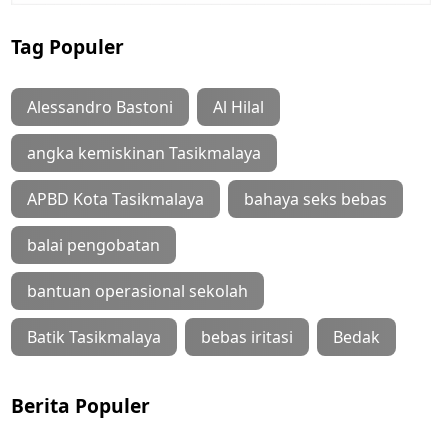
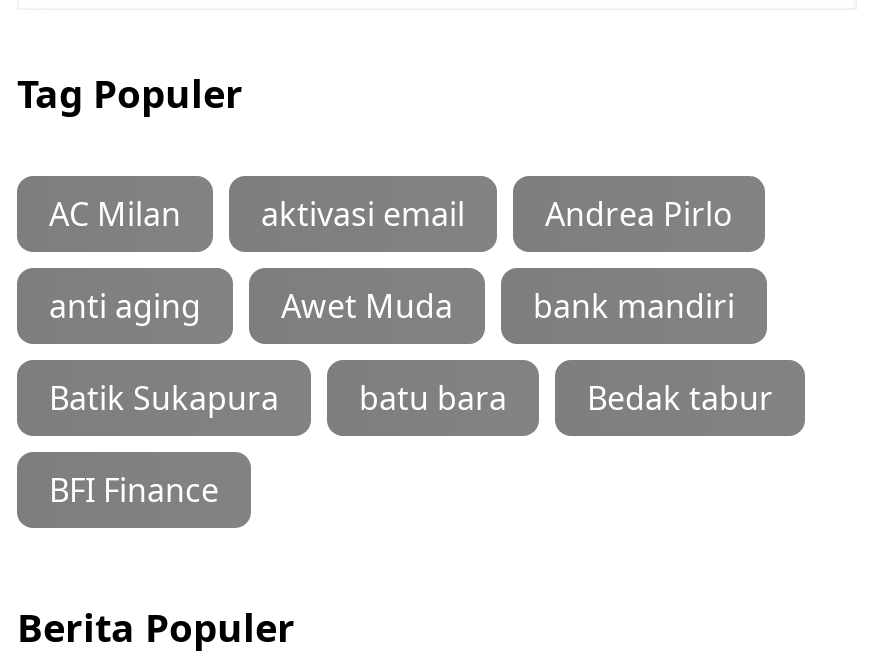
[27,96,387,348] Alessandro Bastoni | Al Hilal | angka kemiskinan Tasikmalaya | APBD Kota Tasikmalaya | bahaya seks bebas | balai pengobatan | bantuan operasional sekolah | Batik Tasikmalaya | bebas iritasi | Bedak -> [49,192,773,512] AC Milan | aktivasi email | Andrea Pirlo | anti aging | Awet Muda | bank mandiri | Batik Sukapura | batu bara | Bedak tabur | BFI Finance

